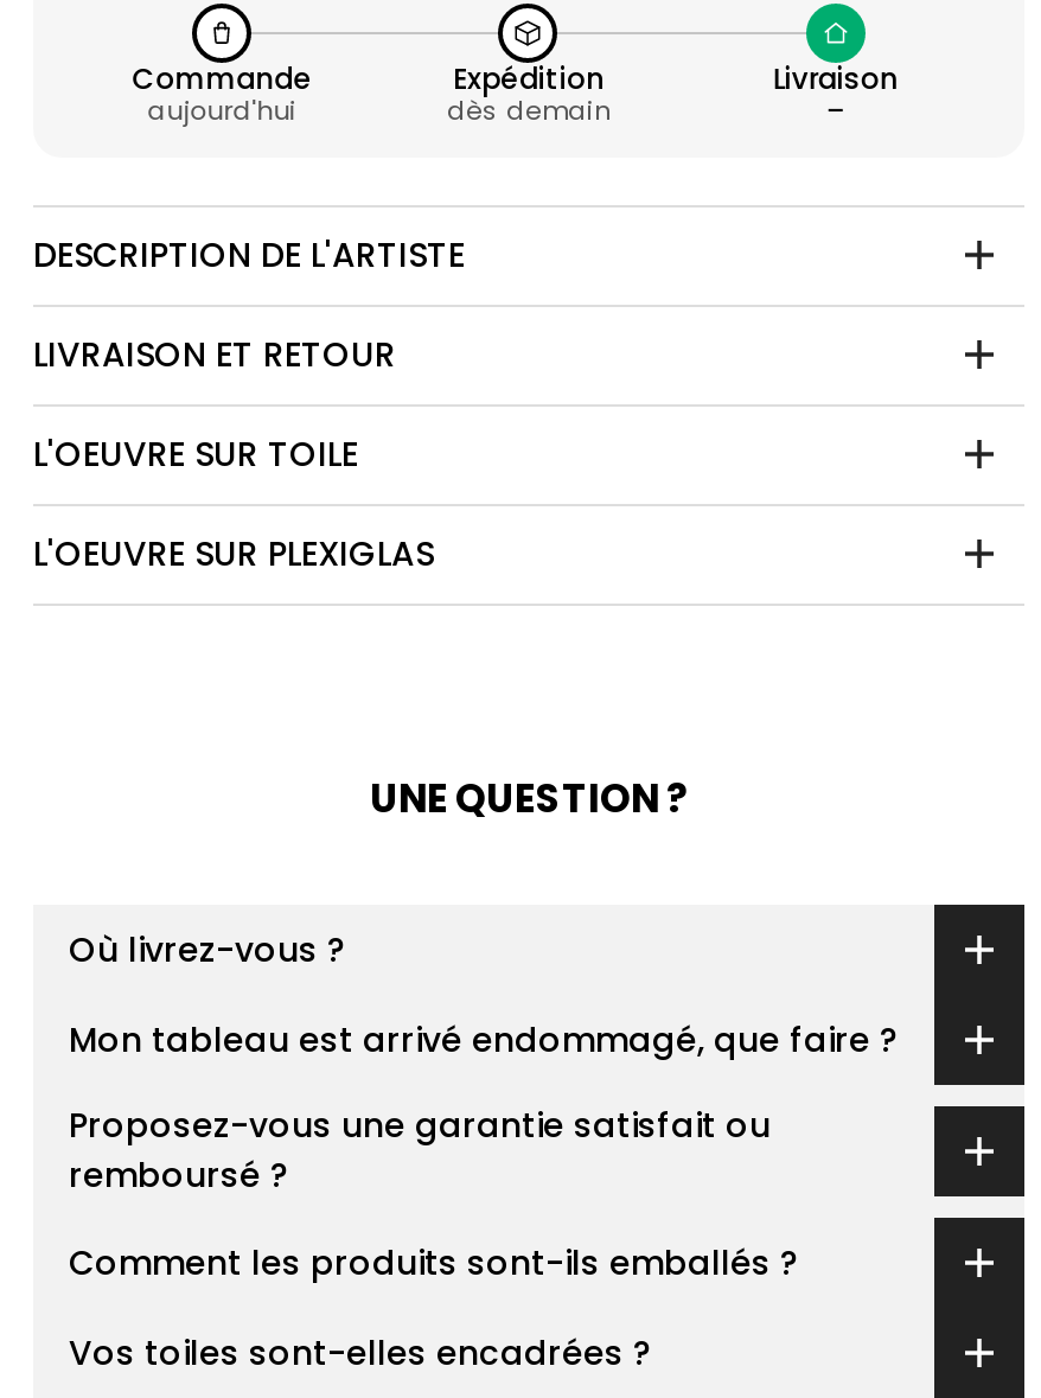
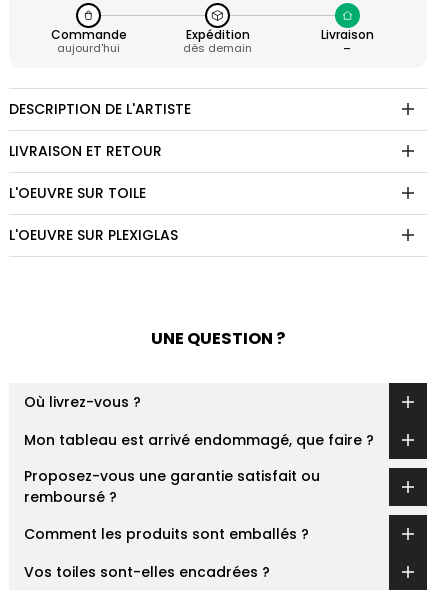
[69,1238,799,1285] Comment les produits sont-ils emballés ? -> [24,523,309,543] Comment les produits sont emballés ?

